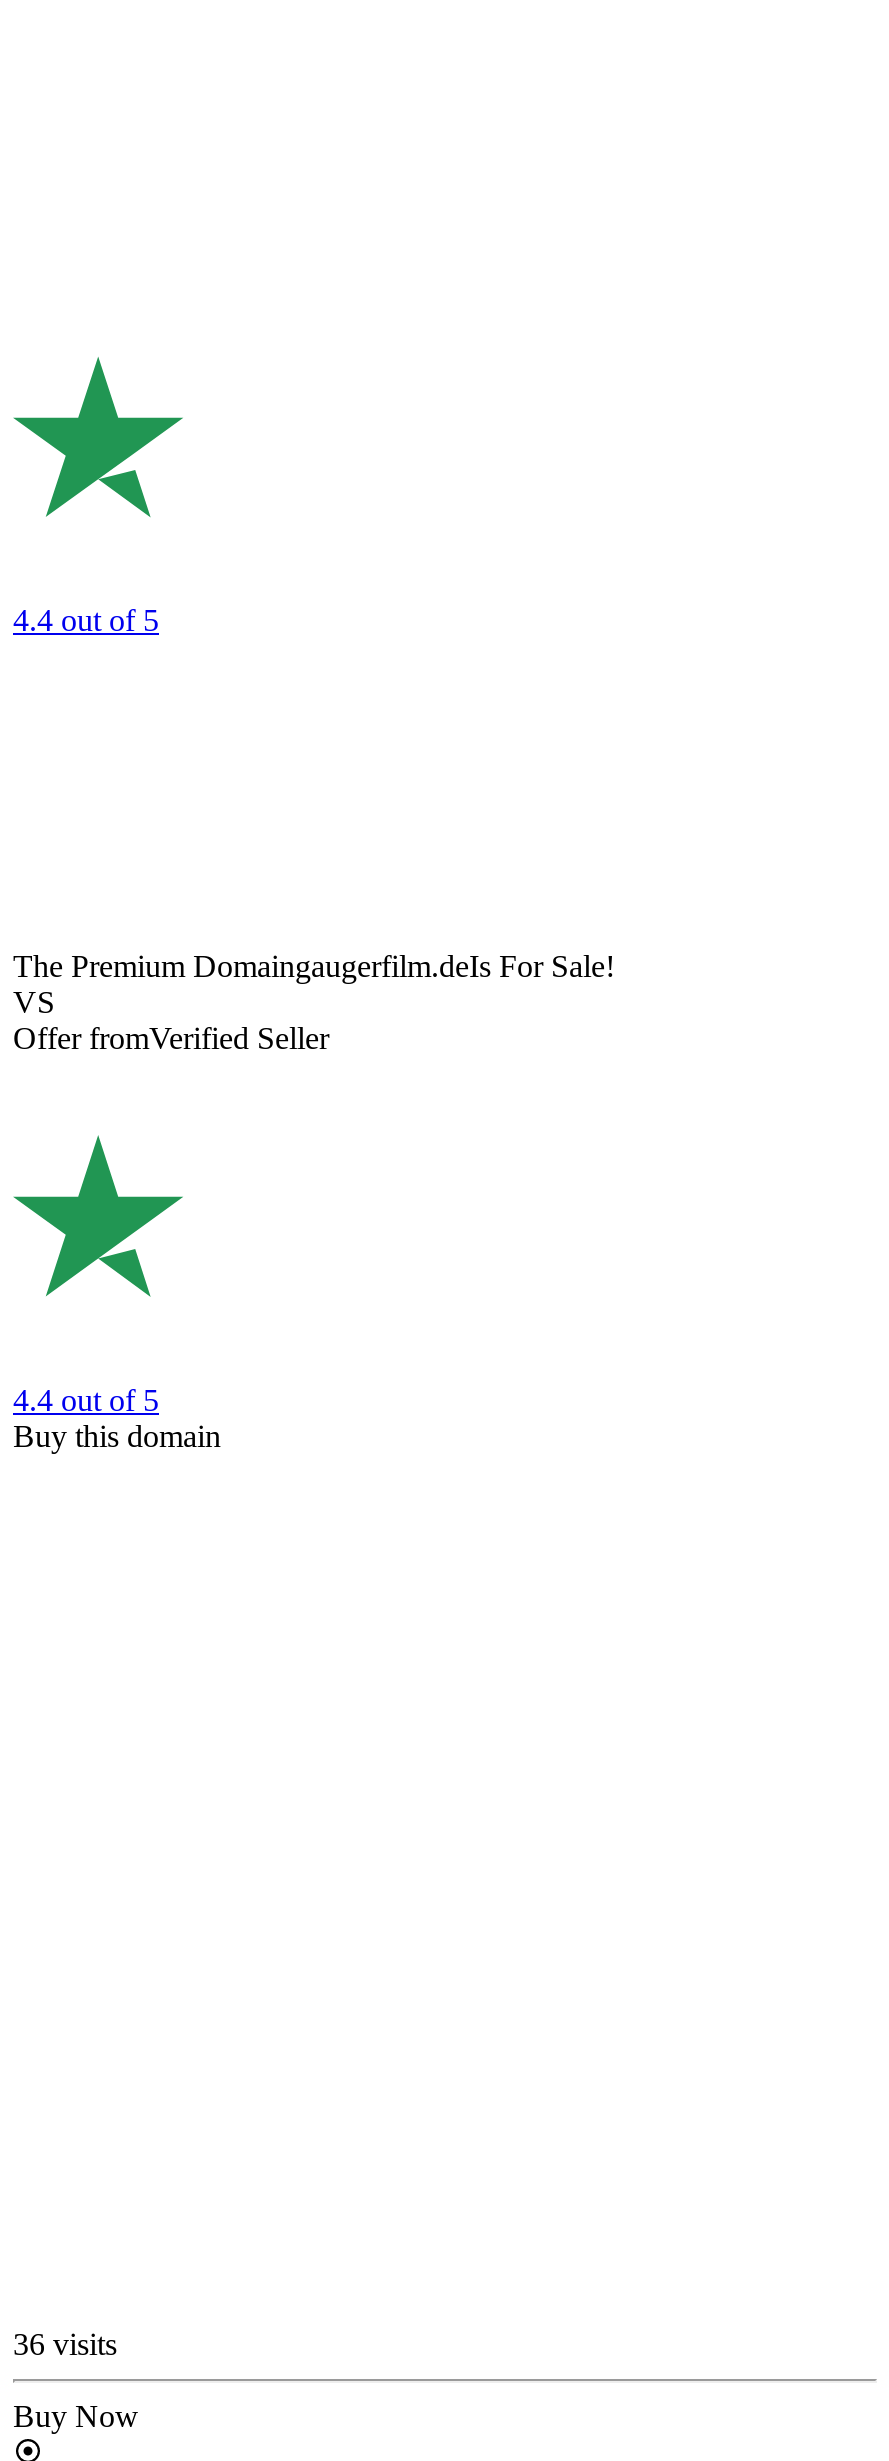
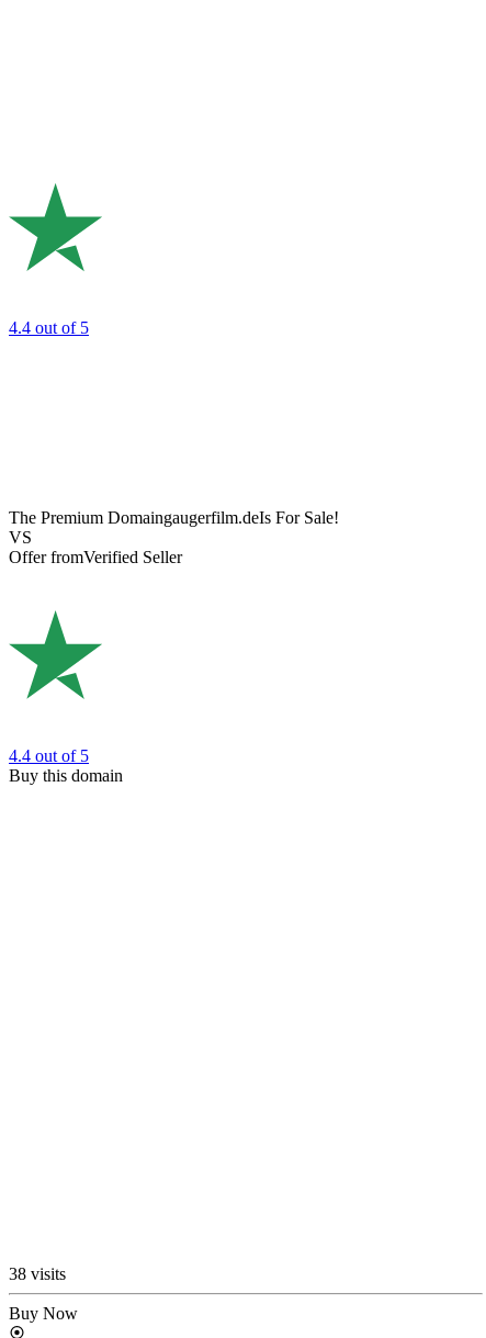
[13,2326,117,2360] 36 visits -> [9,1264,66,1283] 38 visits

